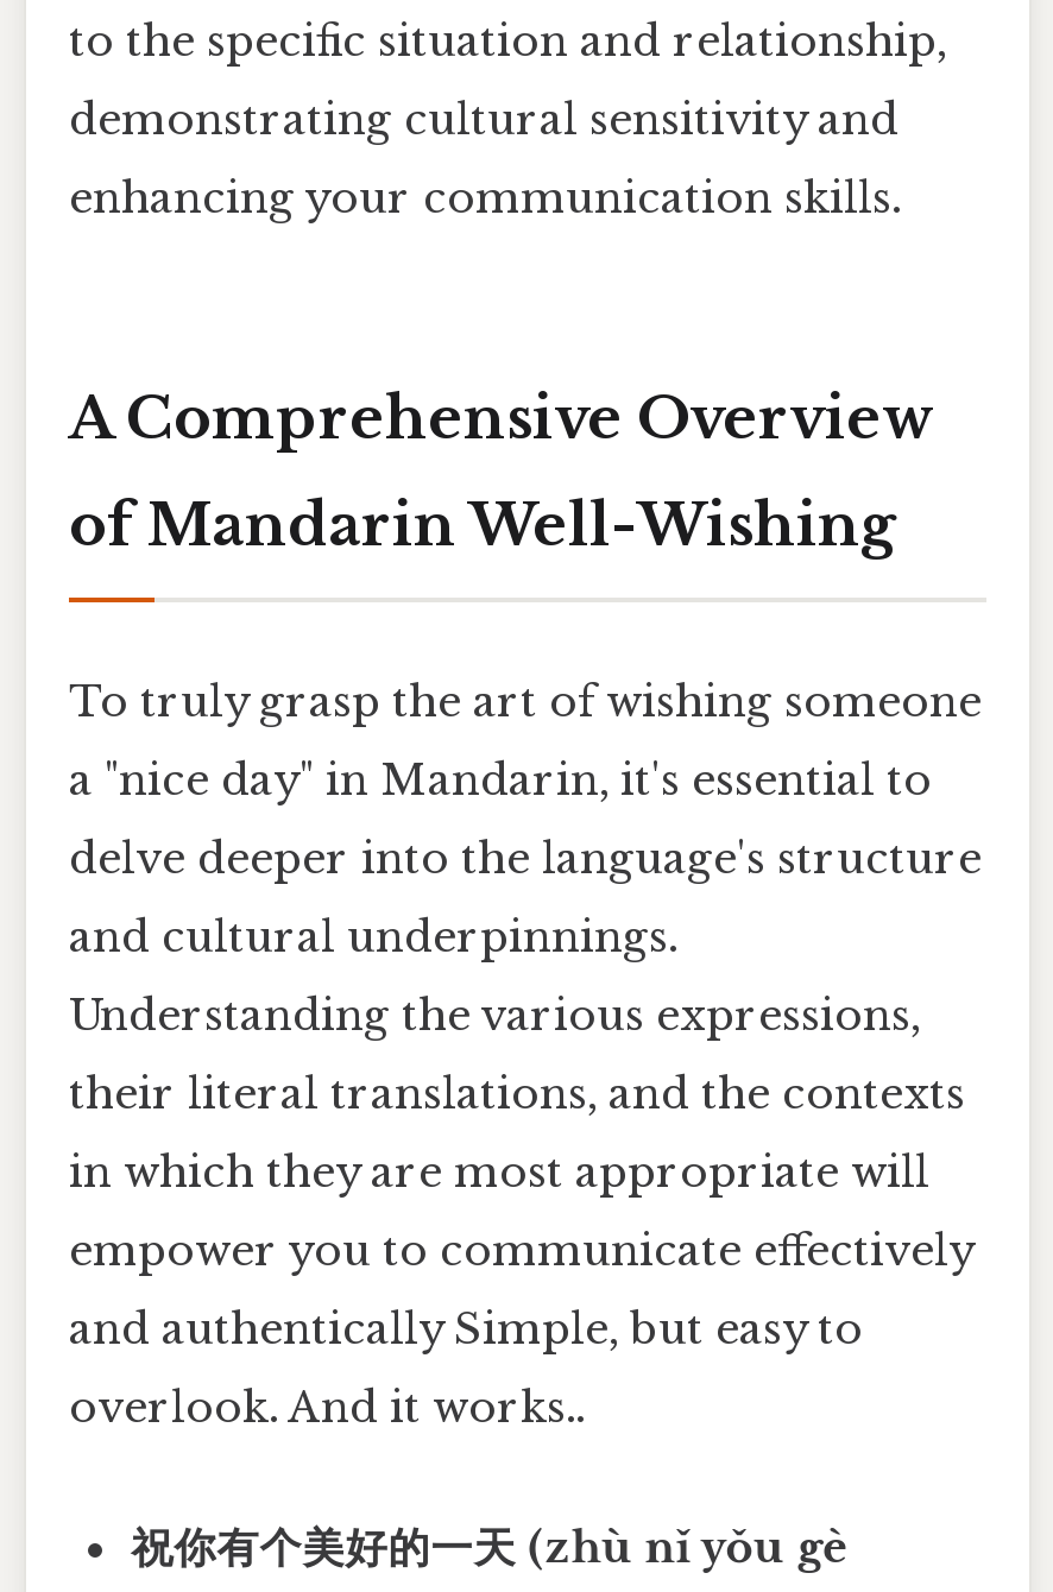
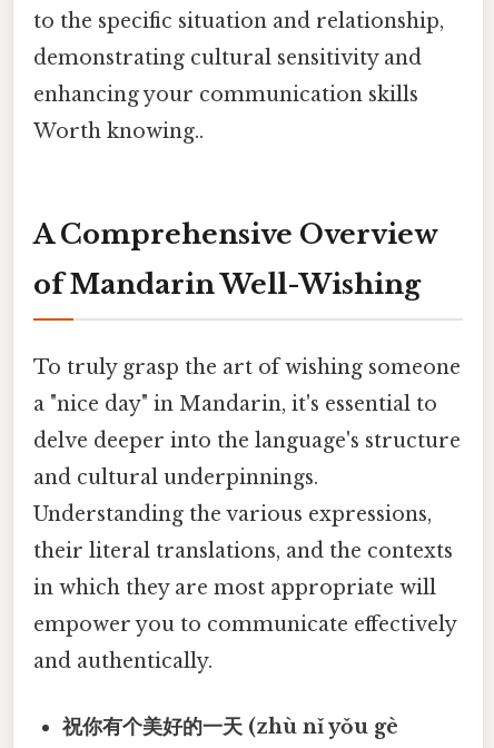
[69,172,901,224] enhancing your communication skills. -> [33,82,418,143] enhancing your communication skills | Worth knowing..
moved [69,383,982,1277] -> [33,218,461,637]: A Comprehensive Overview | of Mandarin Well-Wishing | To truly grasp the art of wishing someone | ... | in which they are most appropriate will | empower you to communicate effectively
[69,1303,863,1434] and authentically Simple, but easy to | overlook. And it works.. -> [33,649,213,673] and authentically.

